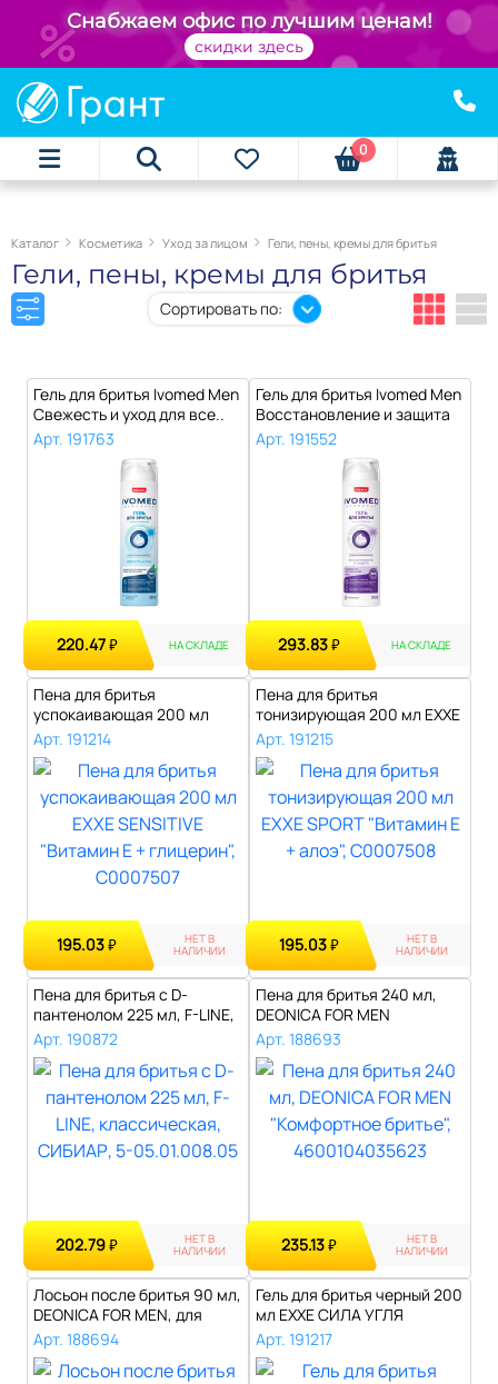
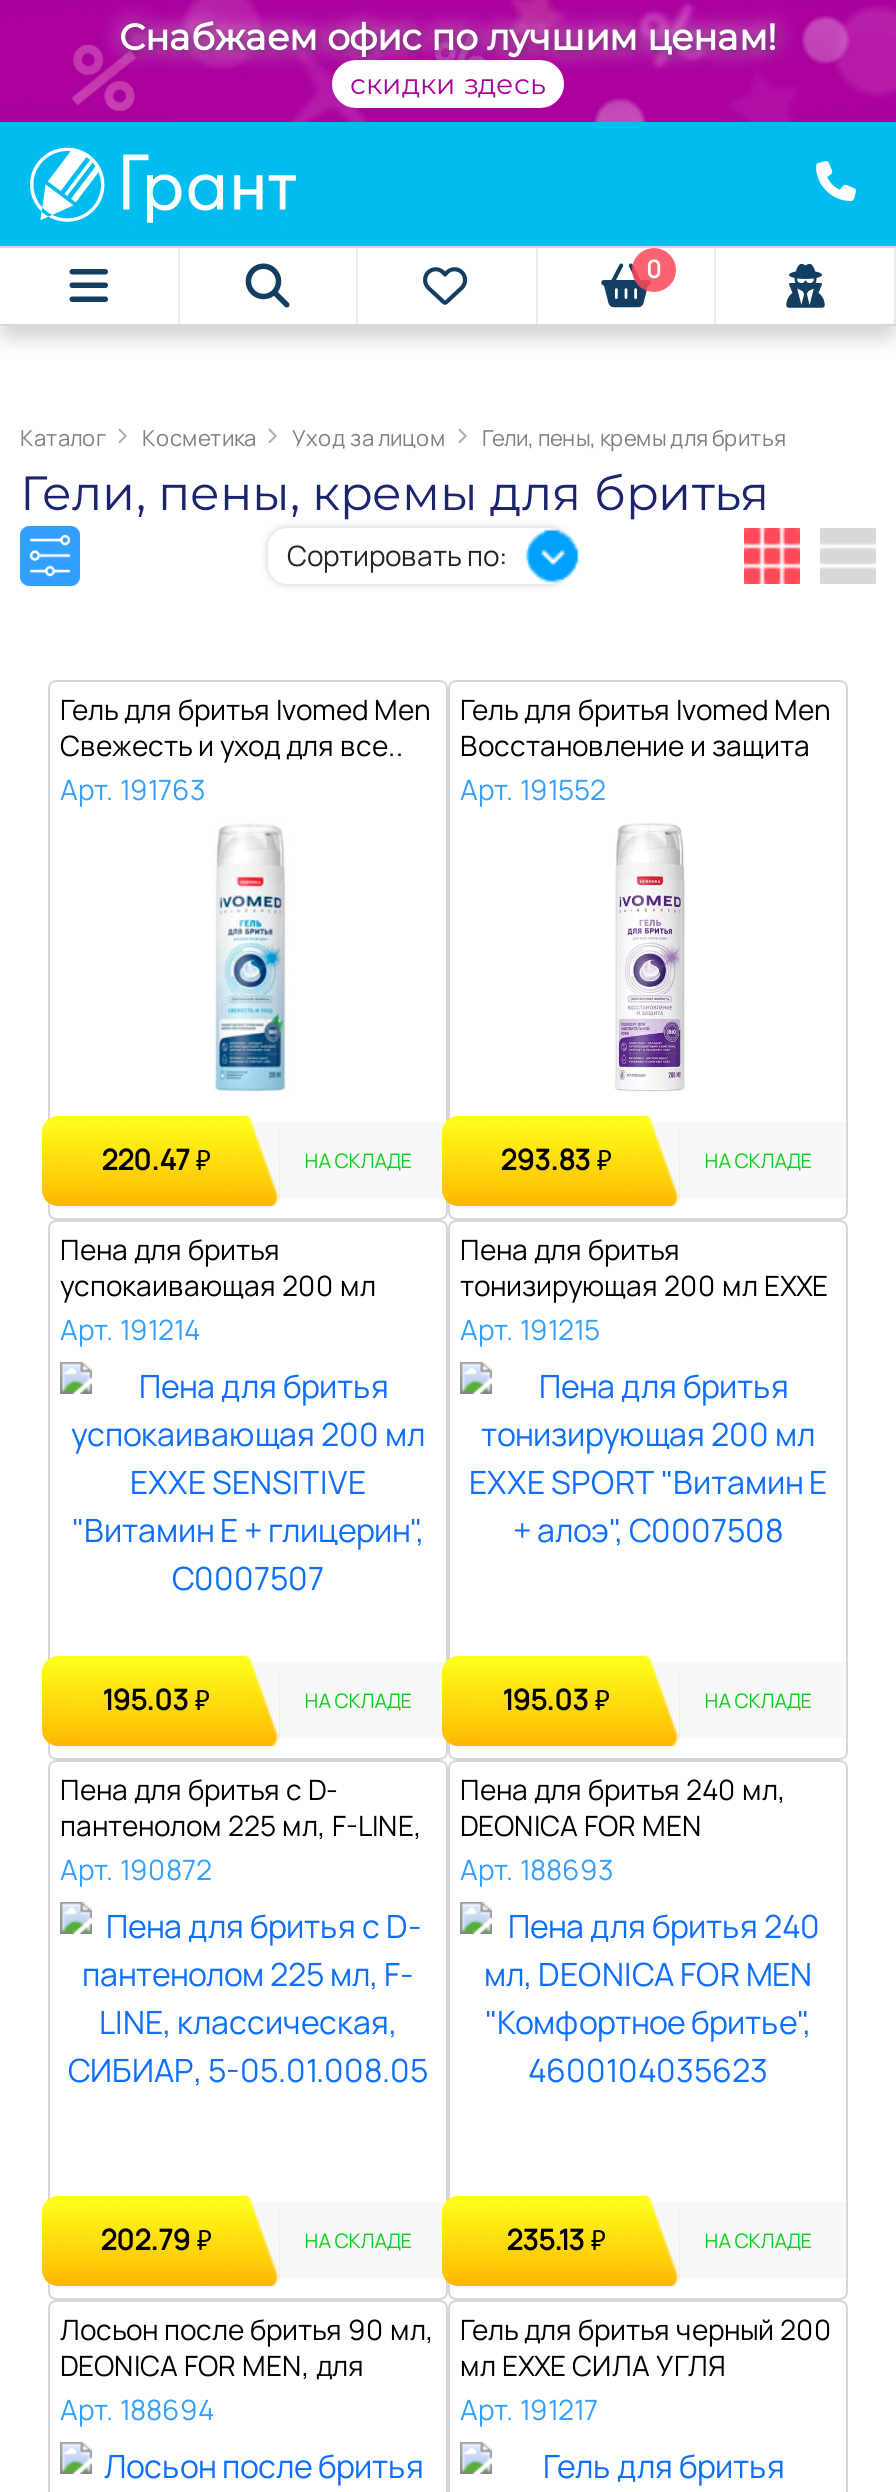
[173,930,225,958] НЕТ В | НАЛИЧИИ -> [304,1685,412,1713] НА СКЛАДЕ
[395,930,448,958] НЕТ В | НАЛИЧИИ -> [704,1685,812,1713] НА СКЛАДЕ
[173,1231,225,1258] НЕТ В | НАЛИЧИИ -> [304,2225,412,2253] НА СКЛАДЕ
[395,1231,448,1258] НЕТ В | НАЛИЧИИ -> [704,2225,812,2253] НА СКЛАДЕ

